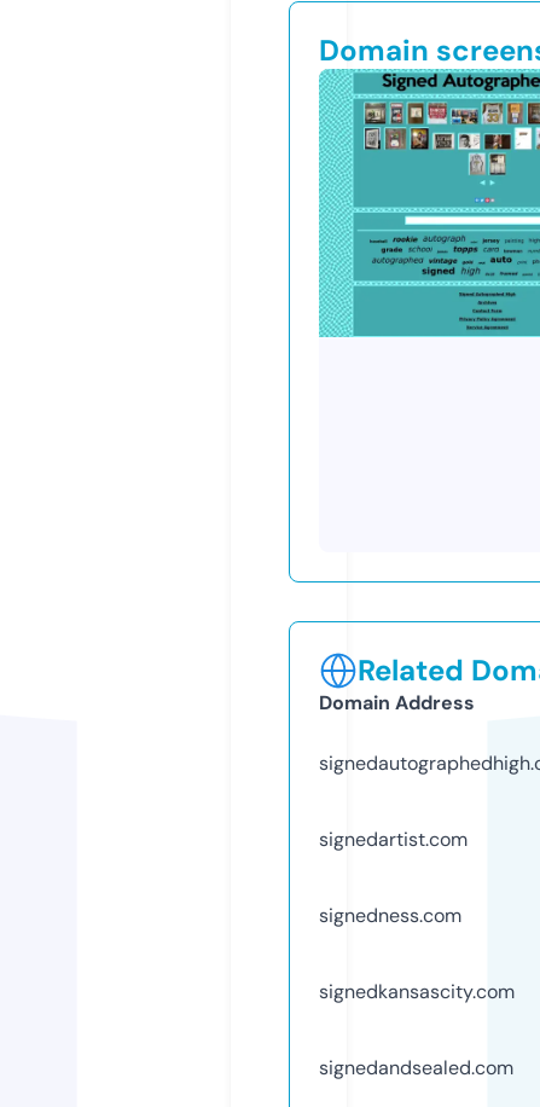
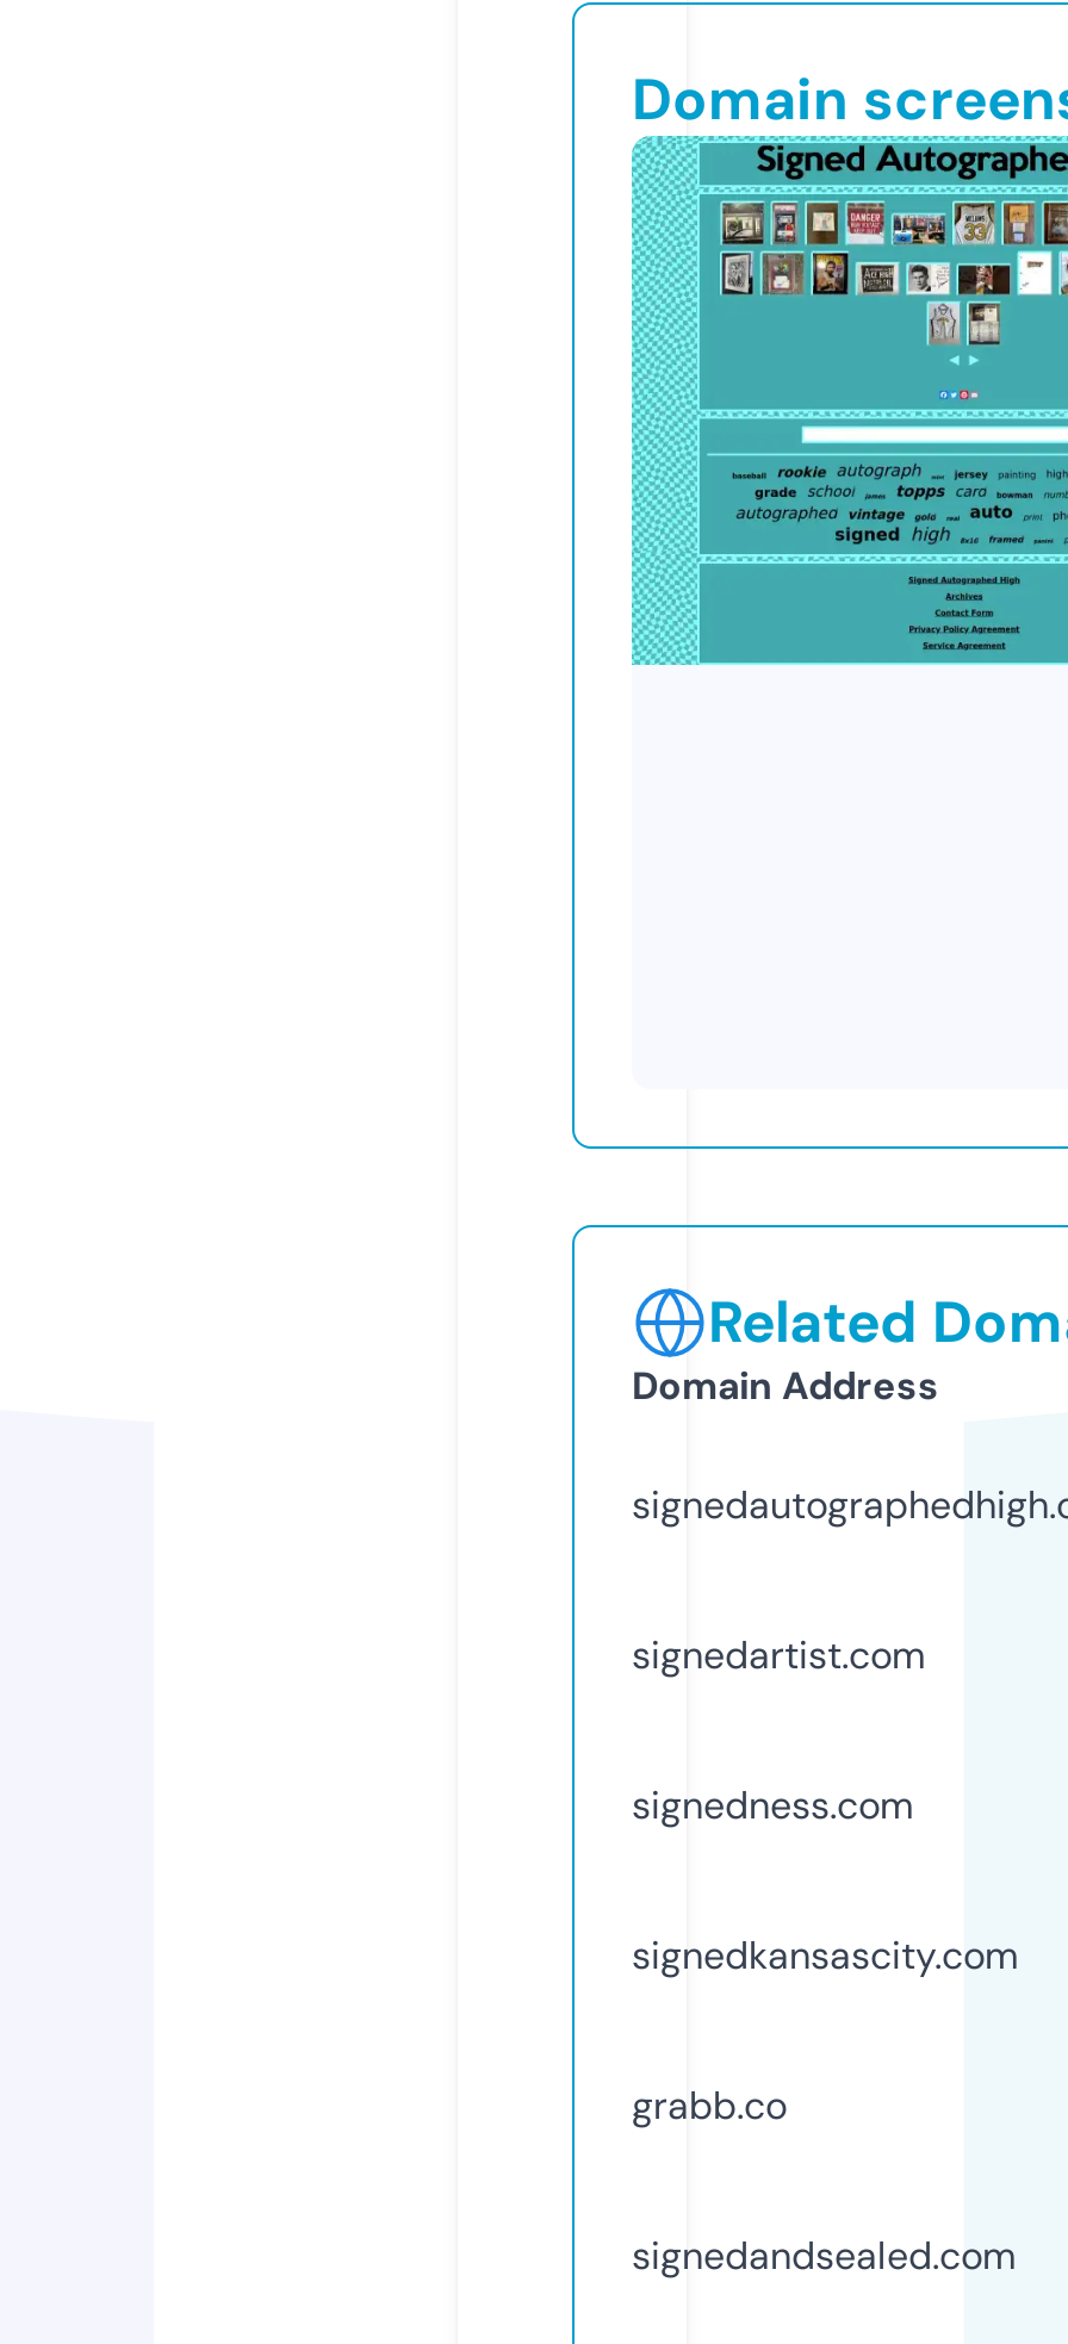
none -> [632,2080,787,2130] grabb.co

